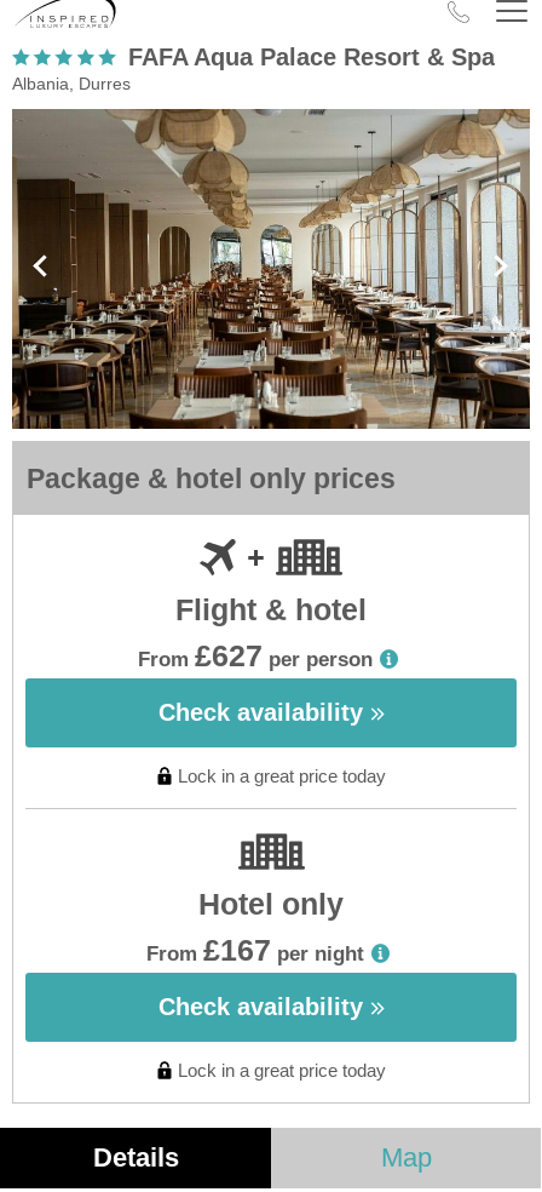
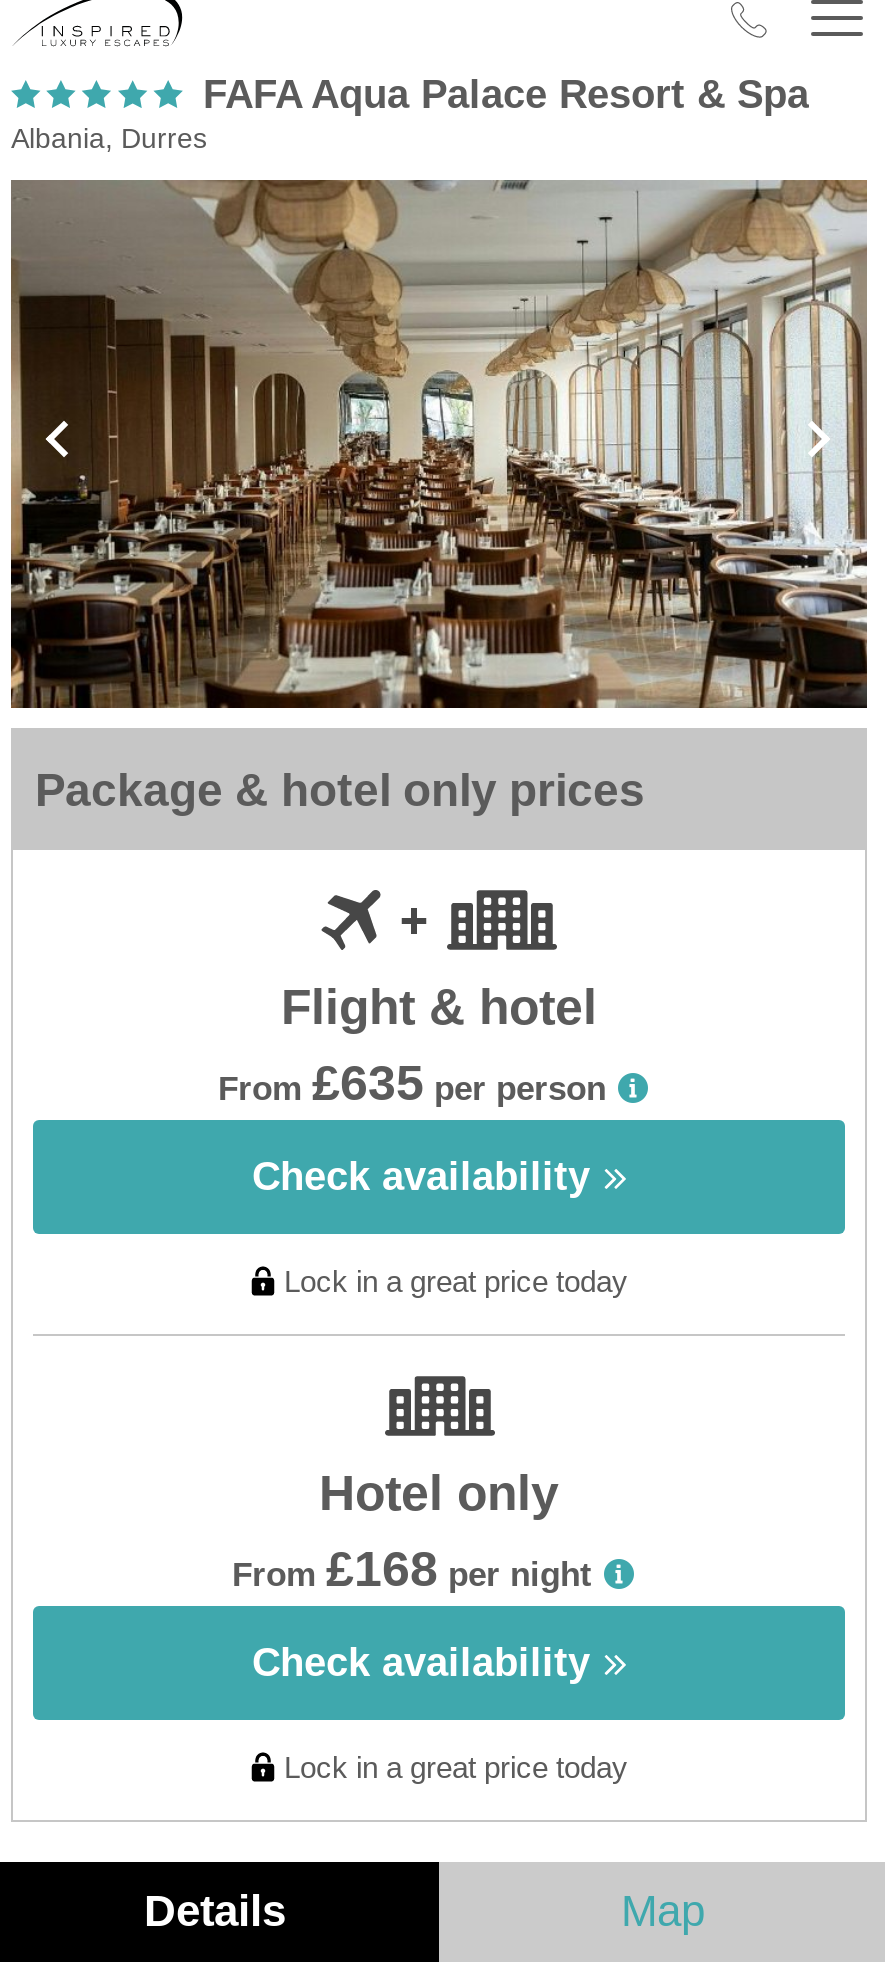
[137,638,372,672] From £627 per person -> [218,1054,606,1110] From £635 per person
[146,933,364,967] From £167 per night -> [232,1540,592,1596] From £168 per night

